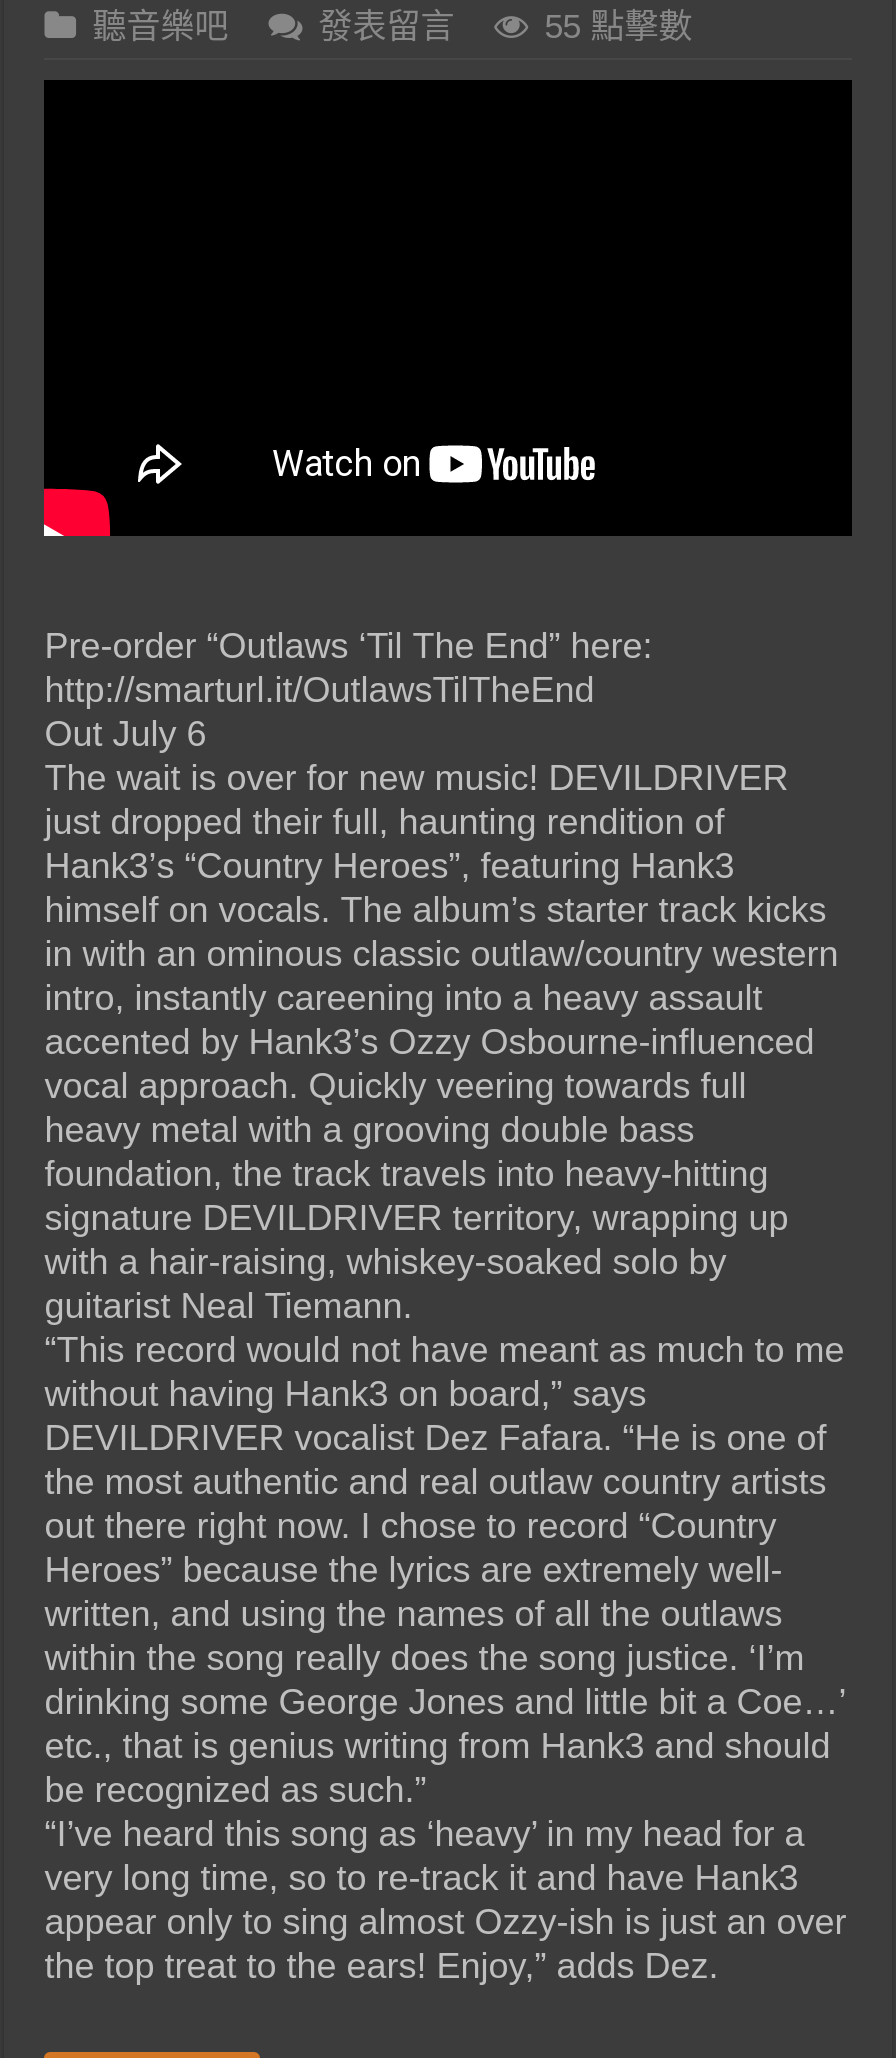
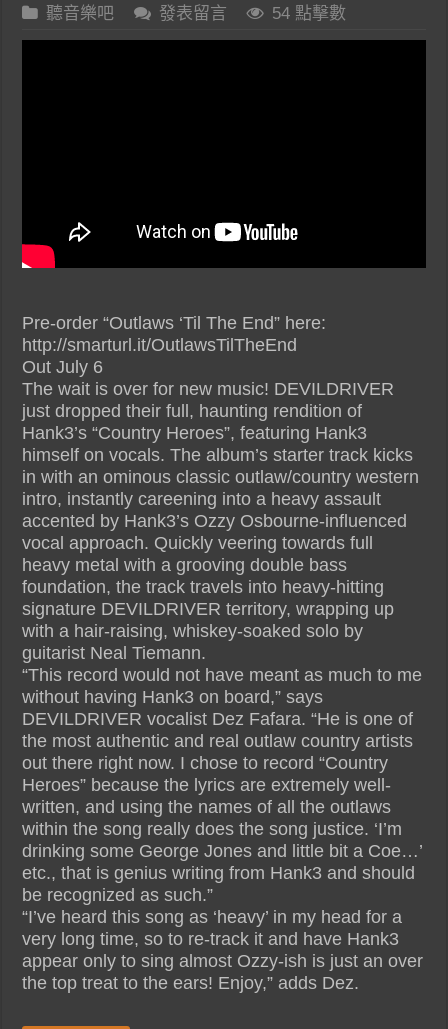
[544,7,692,45] 55 點擊數 -> [272,4,346,23] 54 點擊數

